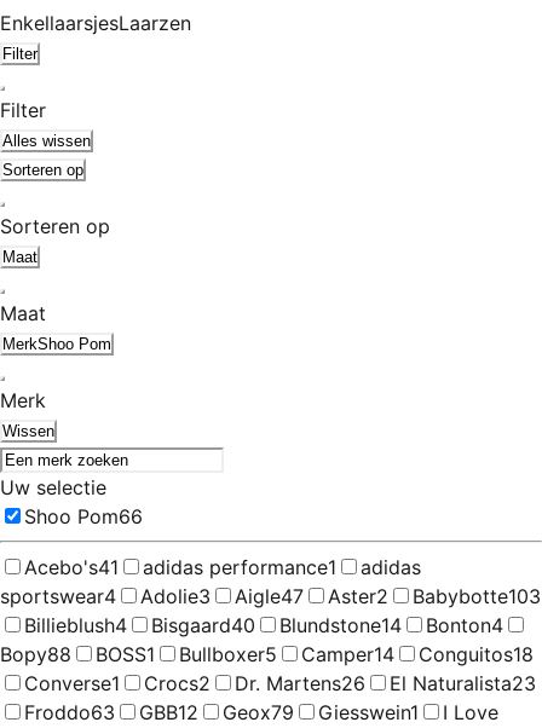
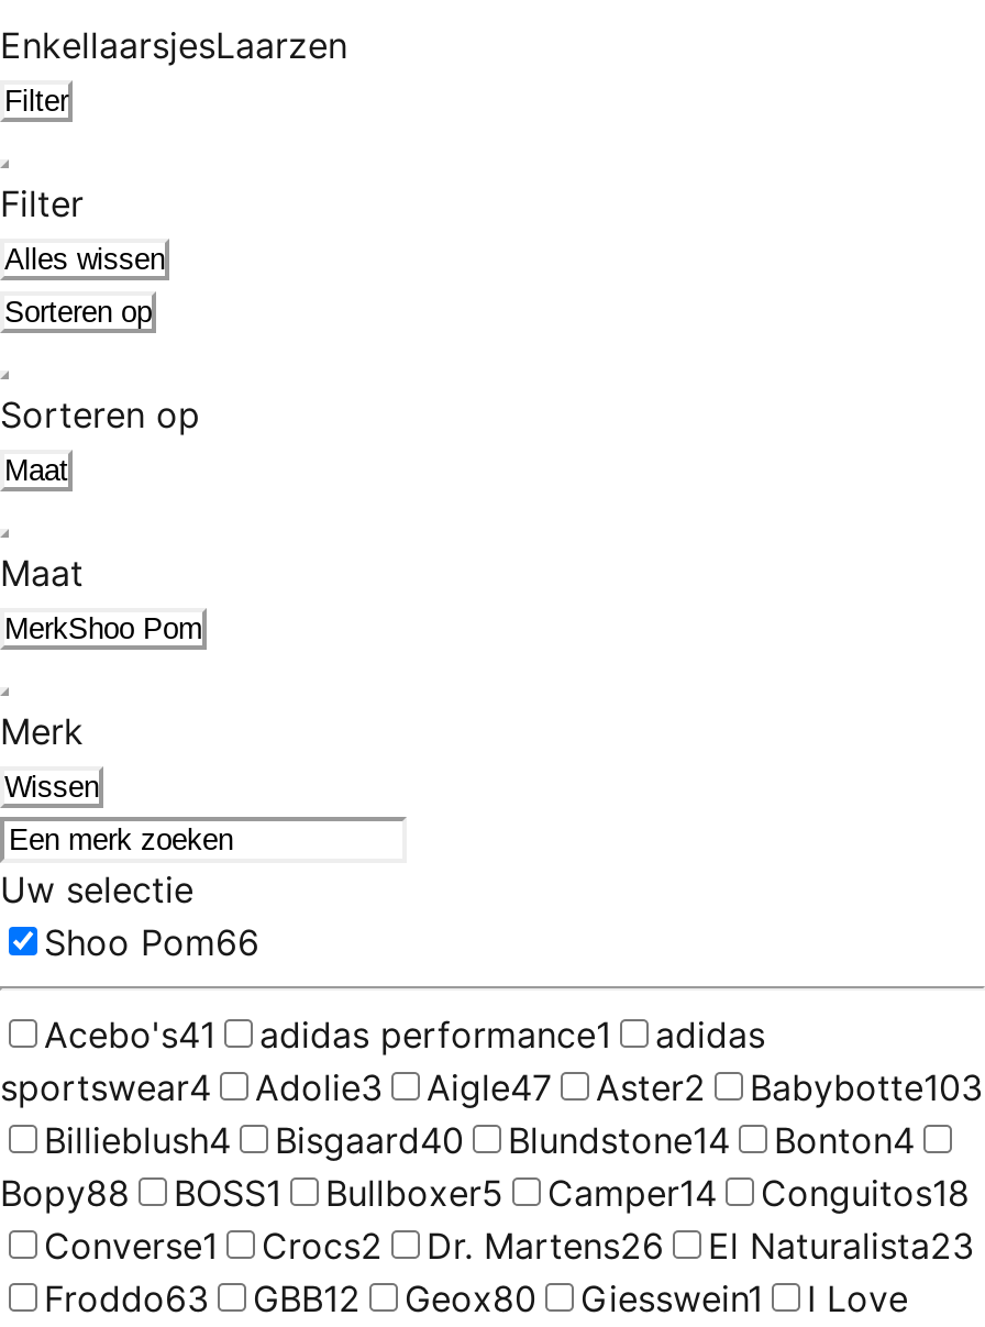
[24,700,498,724] Froddo63 GBB12 Geox79 Giesswein1 I Love -> [44,1276,908,1320] Froddo63 GBB12 Geox80 Giesswein1 I Love

